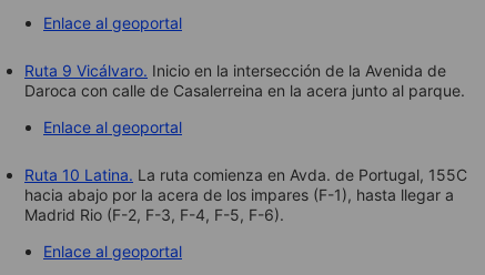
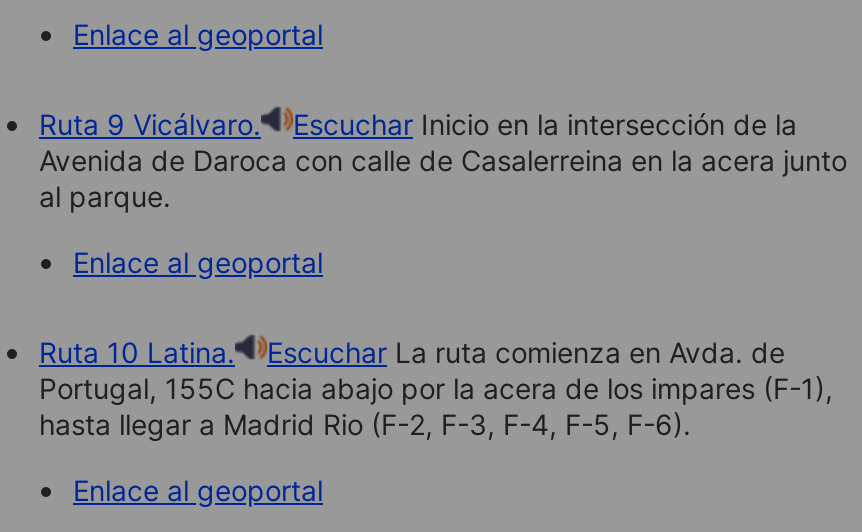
[24,61,465,100] Ruta 9 Vicálvaro. Inicio en la intersección de la Avenida de | Daroca con calle de Casalerreina en la acera junto al parque. -> [39,107,847,213] Ruta 9 Vicálvaro. | Escuchar Inicio en la intersección de la | Avenida de Daroca con calle de Casalerreina en la acera junto | al parque.
[24,165,467,224] Ruta 10 Latina. La ruta comienza en Avda. de Portugal, 155C | hacia abajo por la acera de los impares (F-1), hasta llegar a | Madrid Rio (F-2, F-3, F-4, F-5, F-6). -> [39,335,833,441] Ruta 10 Latina. | Escuchar La ruta comienza en Avda. de | Portugal, 155C hacia abajo por la acera de los impares (F-1), | hasta llegar a Madrid Rio (F-2, F-3, F-4, F-5, F-6).

